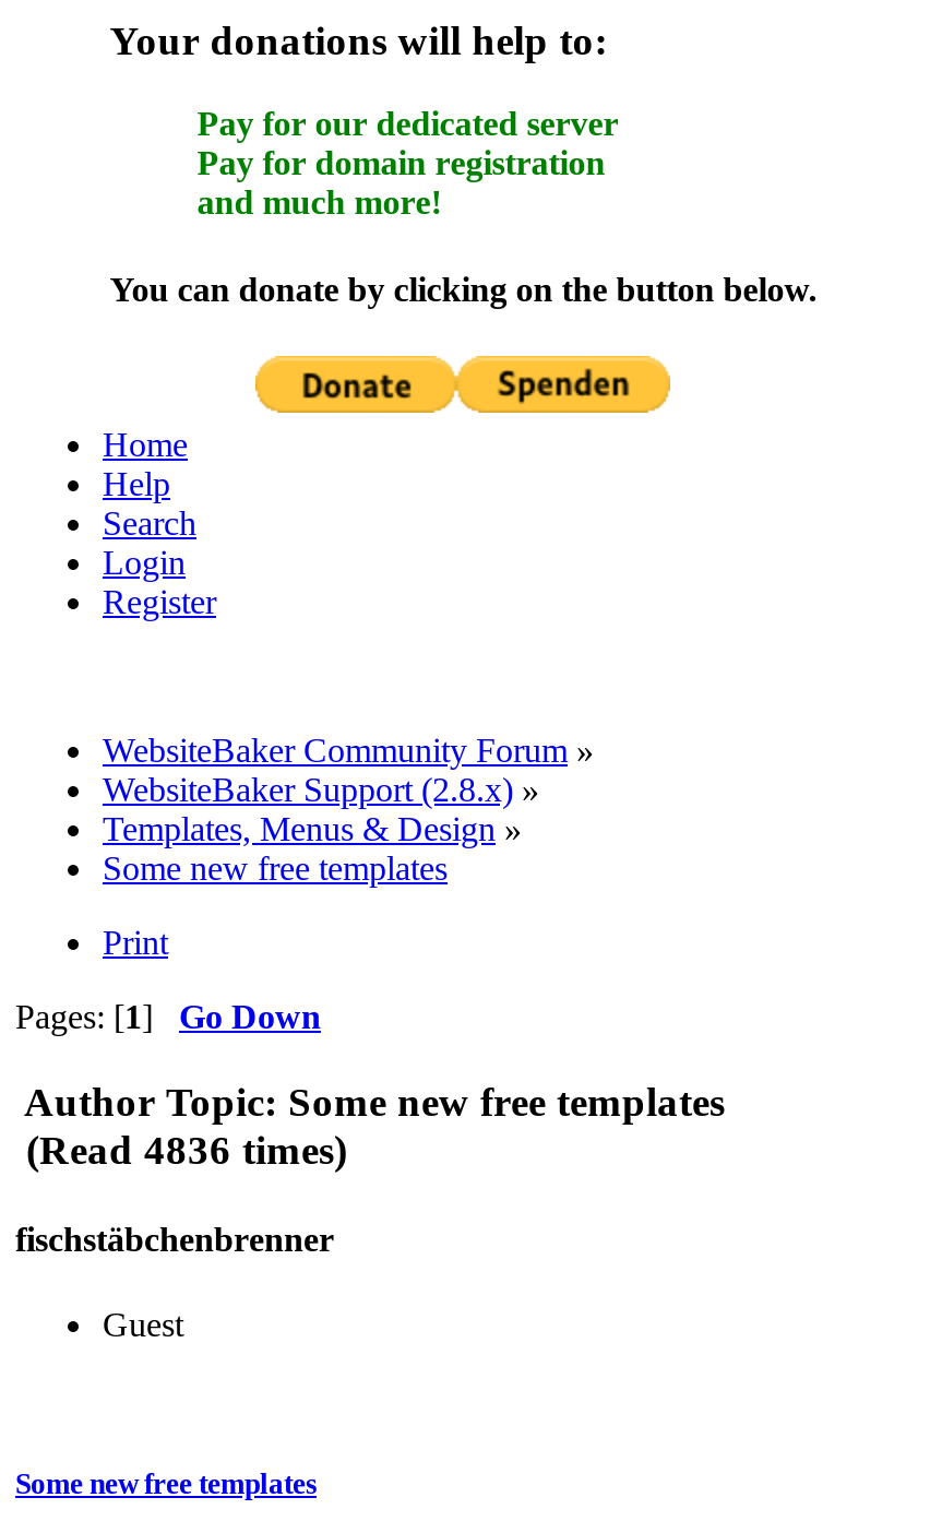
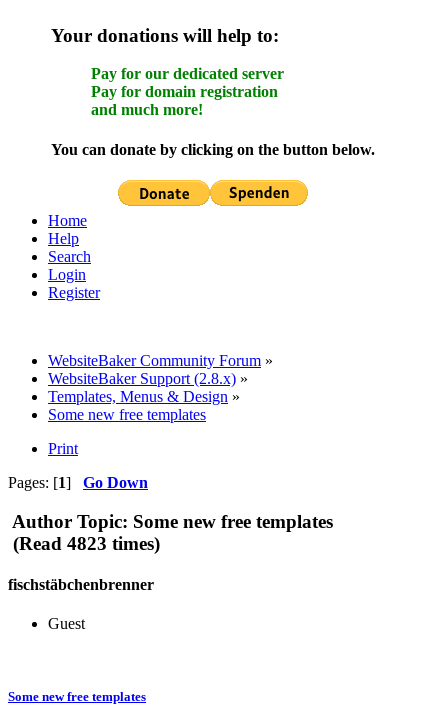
[15,1126,347,1172] (Read 4836 times) -> [8,533,160,554] (Read 4823 times)

